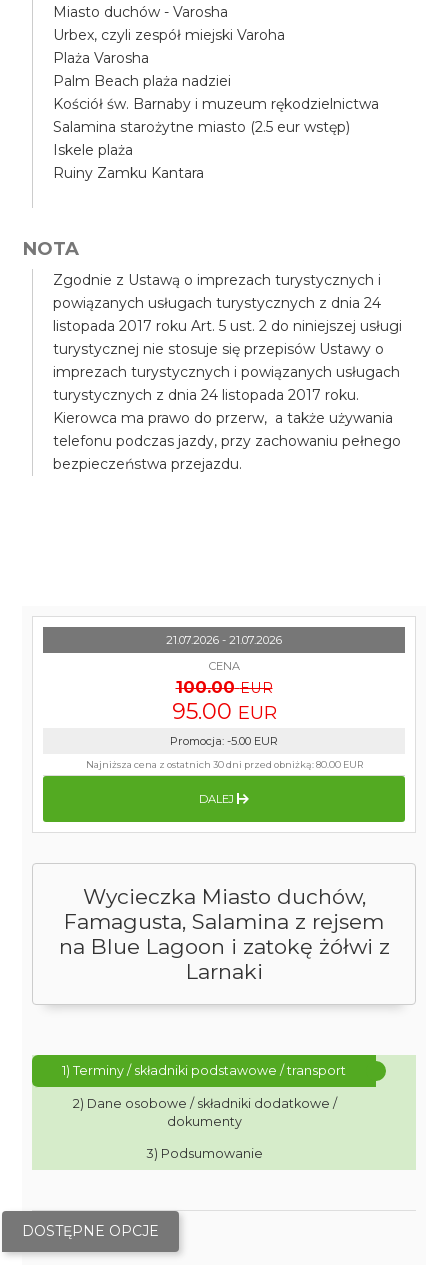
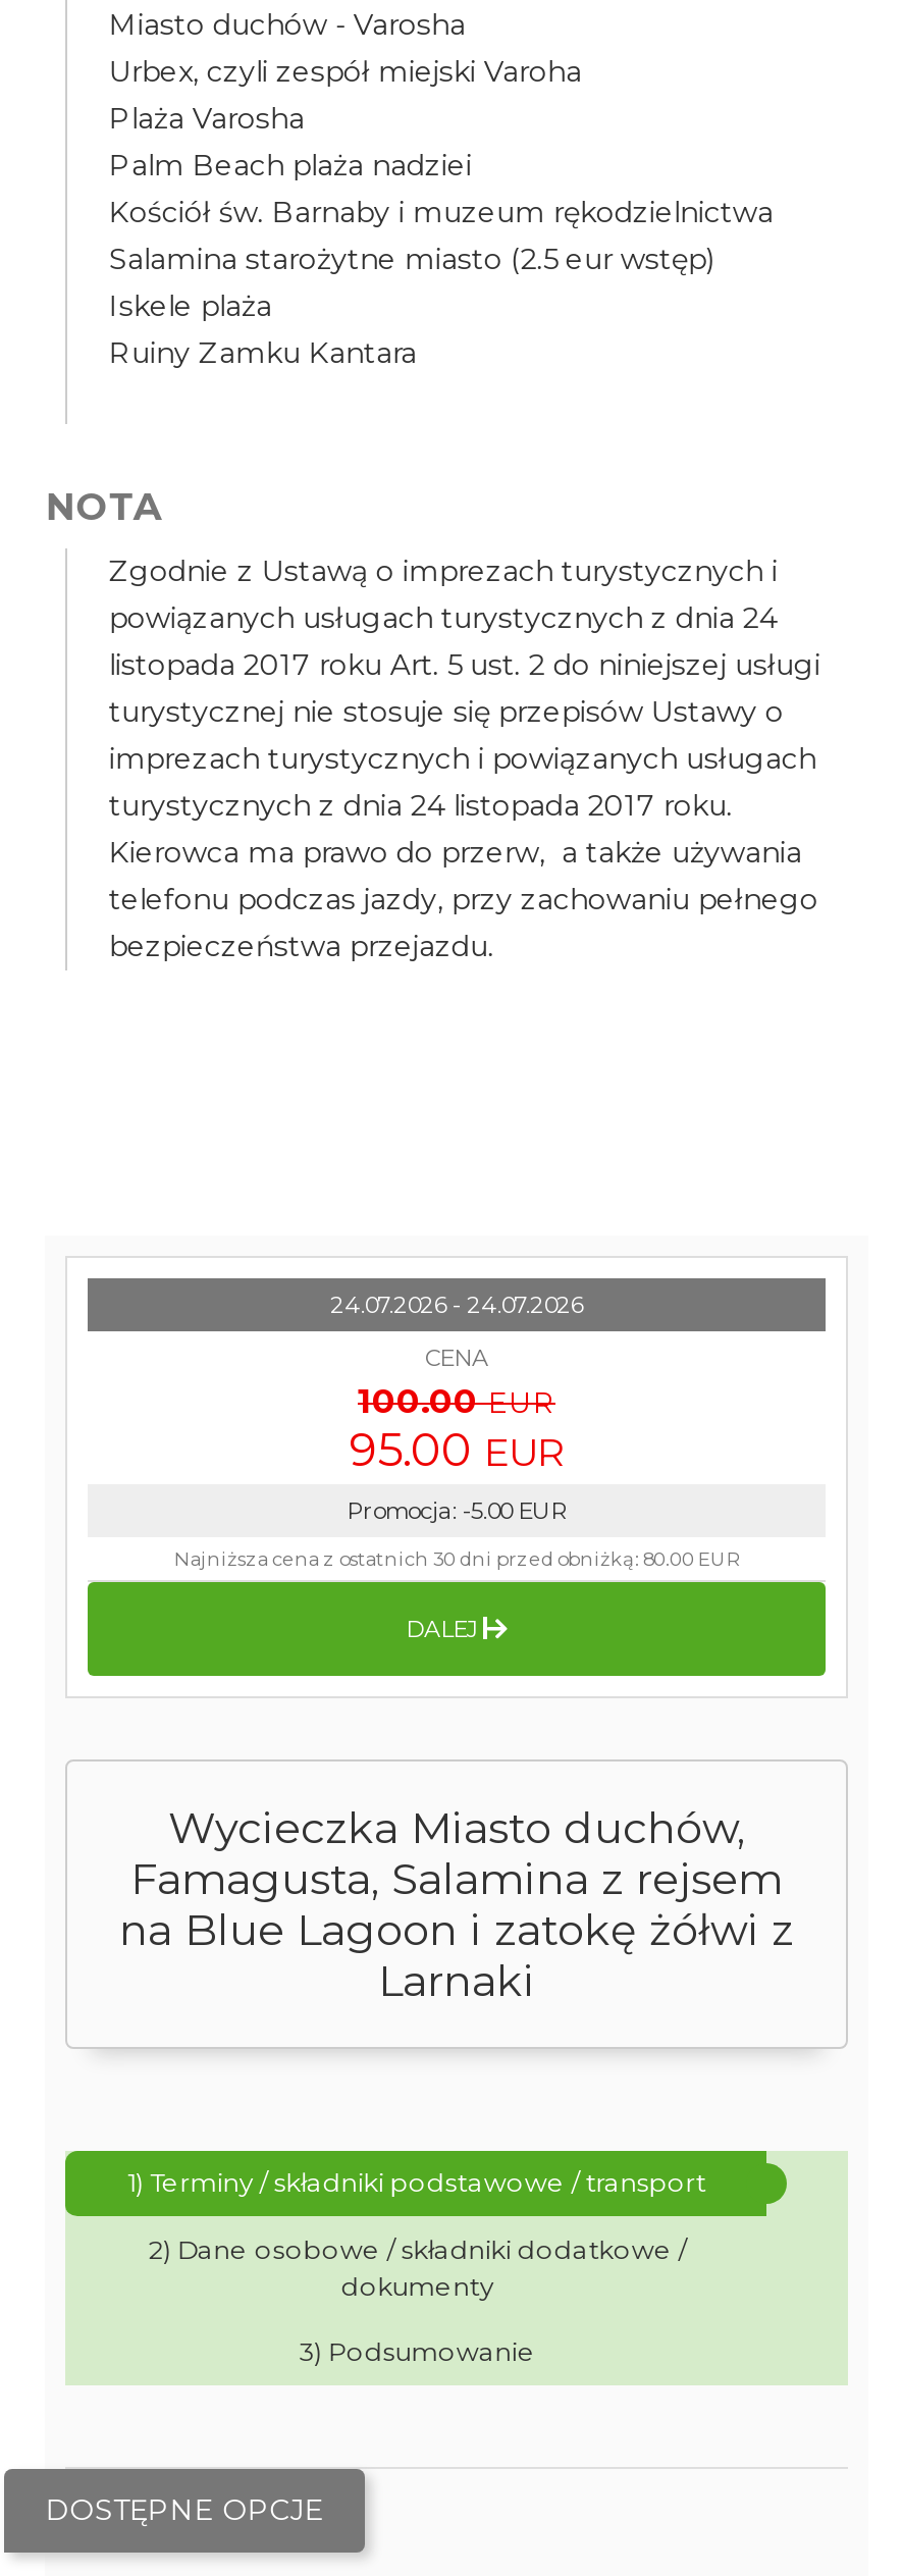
[166,633,282,647] 21.07.2026 - 21.07.2026 -> [330,1291,583,1319] 24.07.2026 - 24.07.2026

